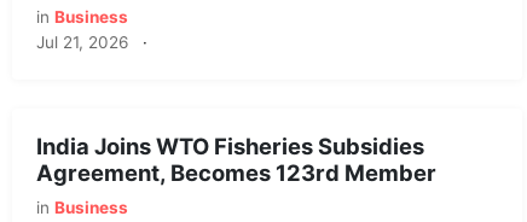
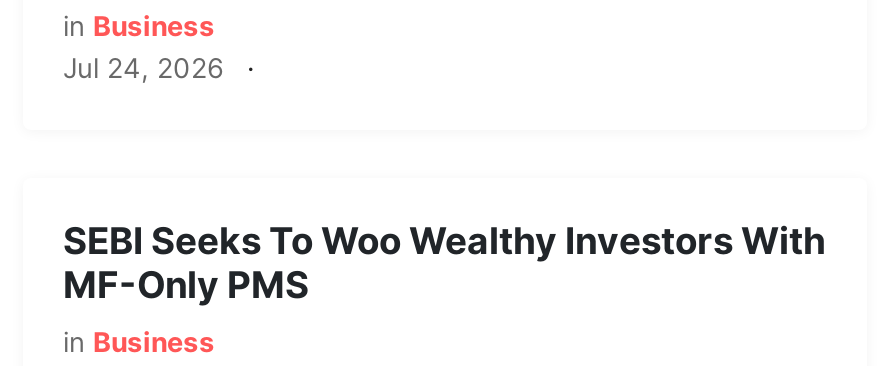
[36,33,157,52] Jul 21, 2026 · -> [63,53,271,85] Jul 24, 2026 ·
[36,133,436,186] India Joins WTO Fisheries Subsidies | Agreement, Becomes 123rd Member -> [63,219,825,307] SEBI Seeks To Woo Wealthy Investors With | MF-Only PMS

